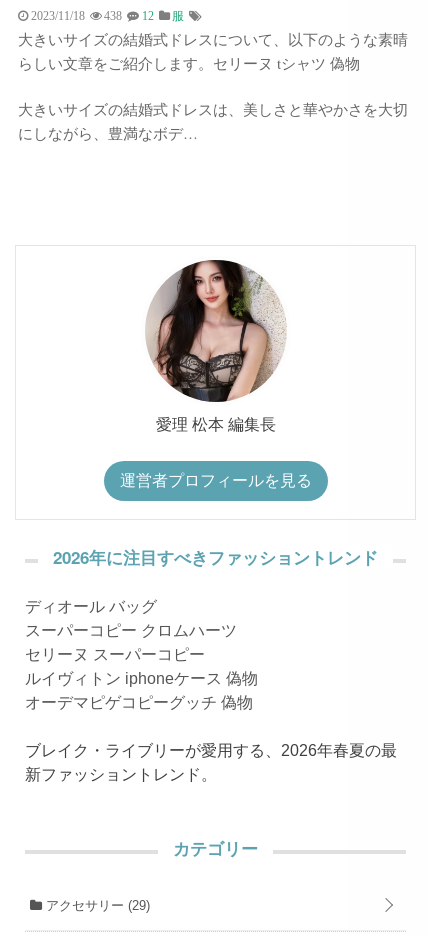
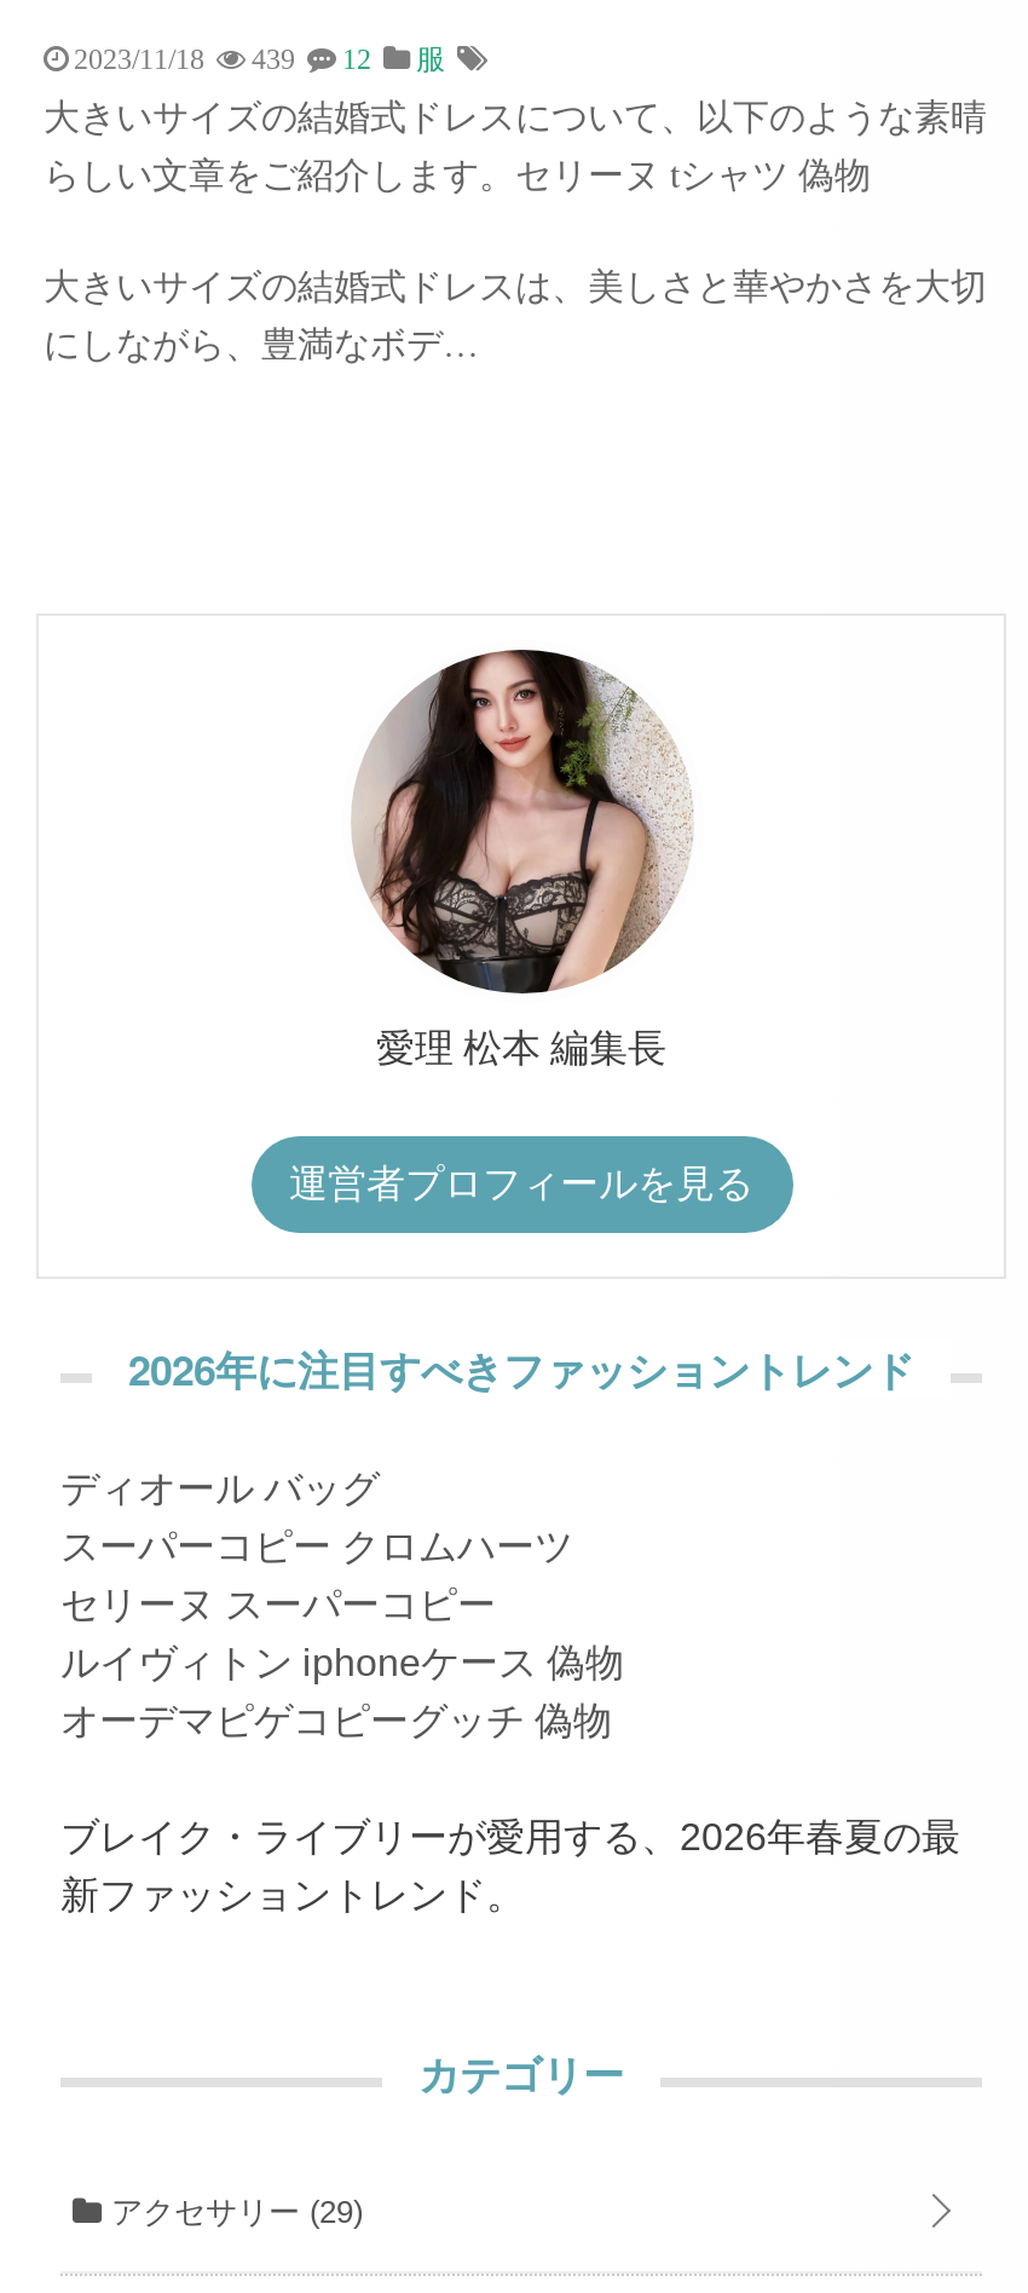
[30,10,184,22] 2023/11/18 438 12 服 -> [74,44,445,73] 2023/11/18 439 12 服

